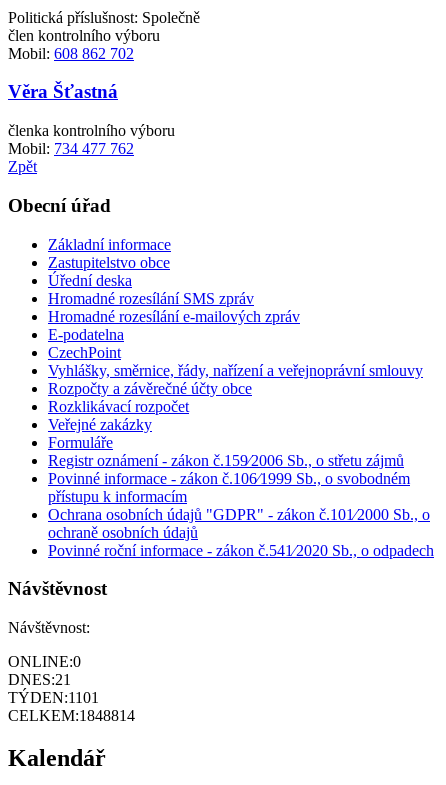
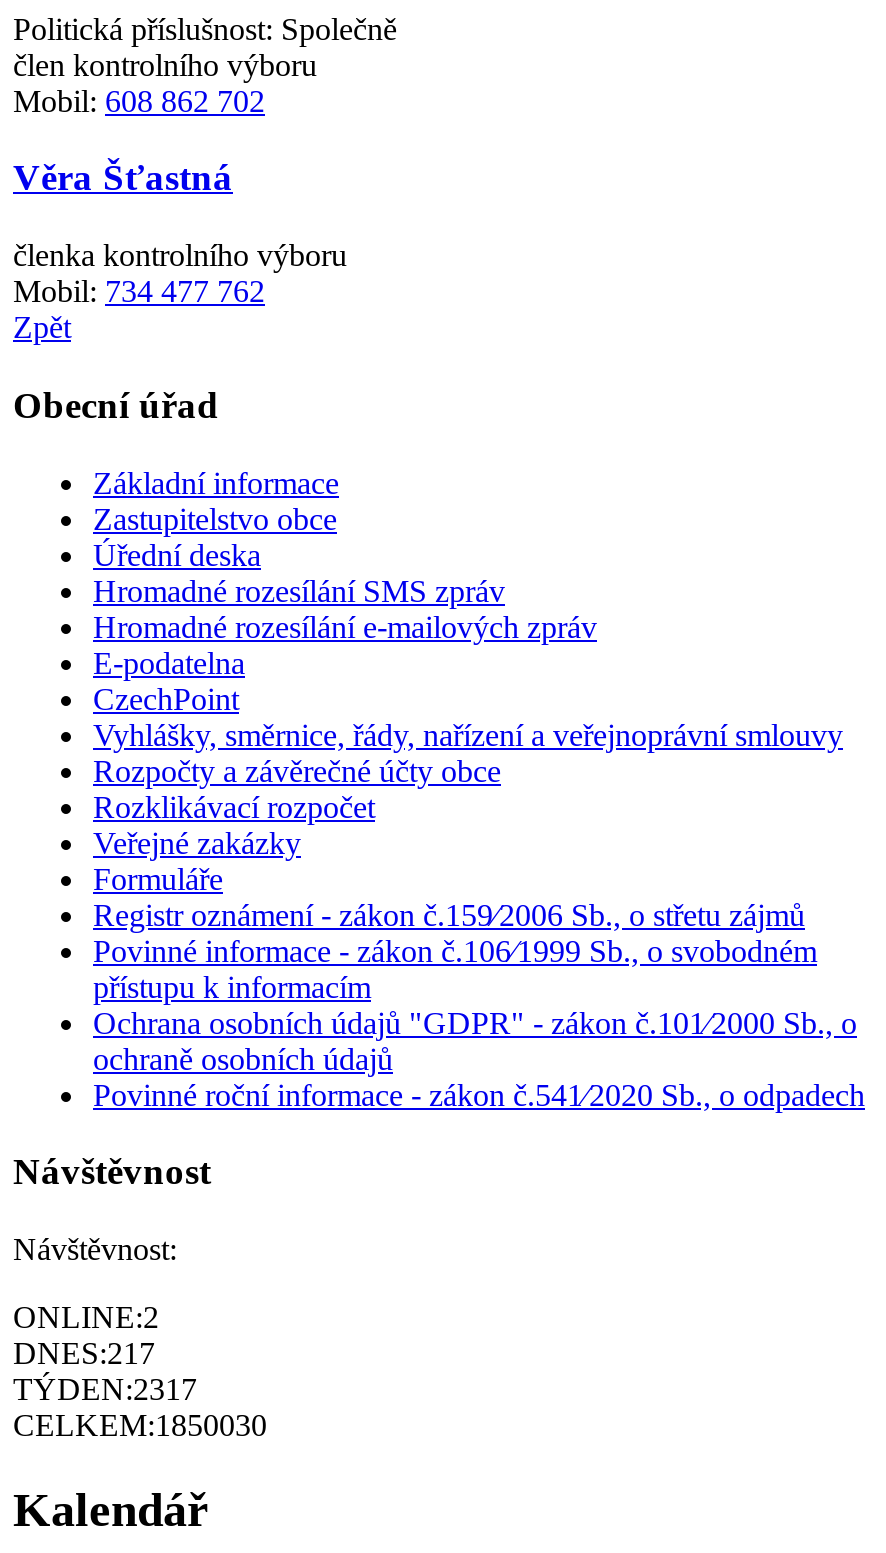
[8,653,81,670] ONLINE:0 -> [13,1300,159,1334] ONLINE:2
[8,671,71,688] DNES:21 -> [13,1336,155,1370] DNES:217
[8,689,99,706] TÝDEN:1101 -> [13,1372,197,1406] TÝDEN:2317
[8,707,135,724] CELKEM:1848814 -> [13,1408,267,1442] CELKEM:1850030

